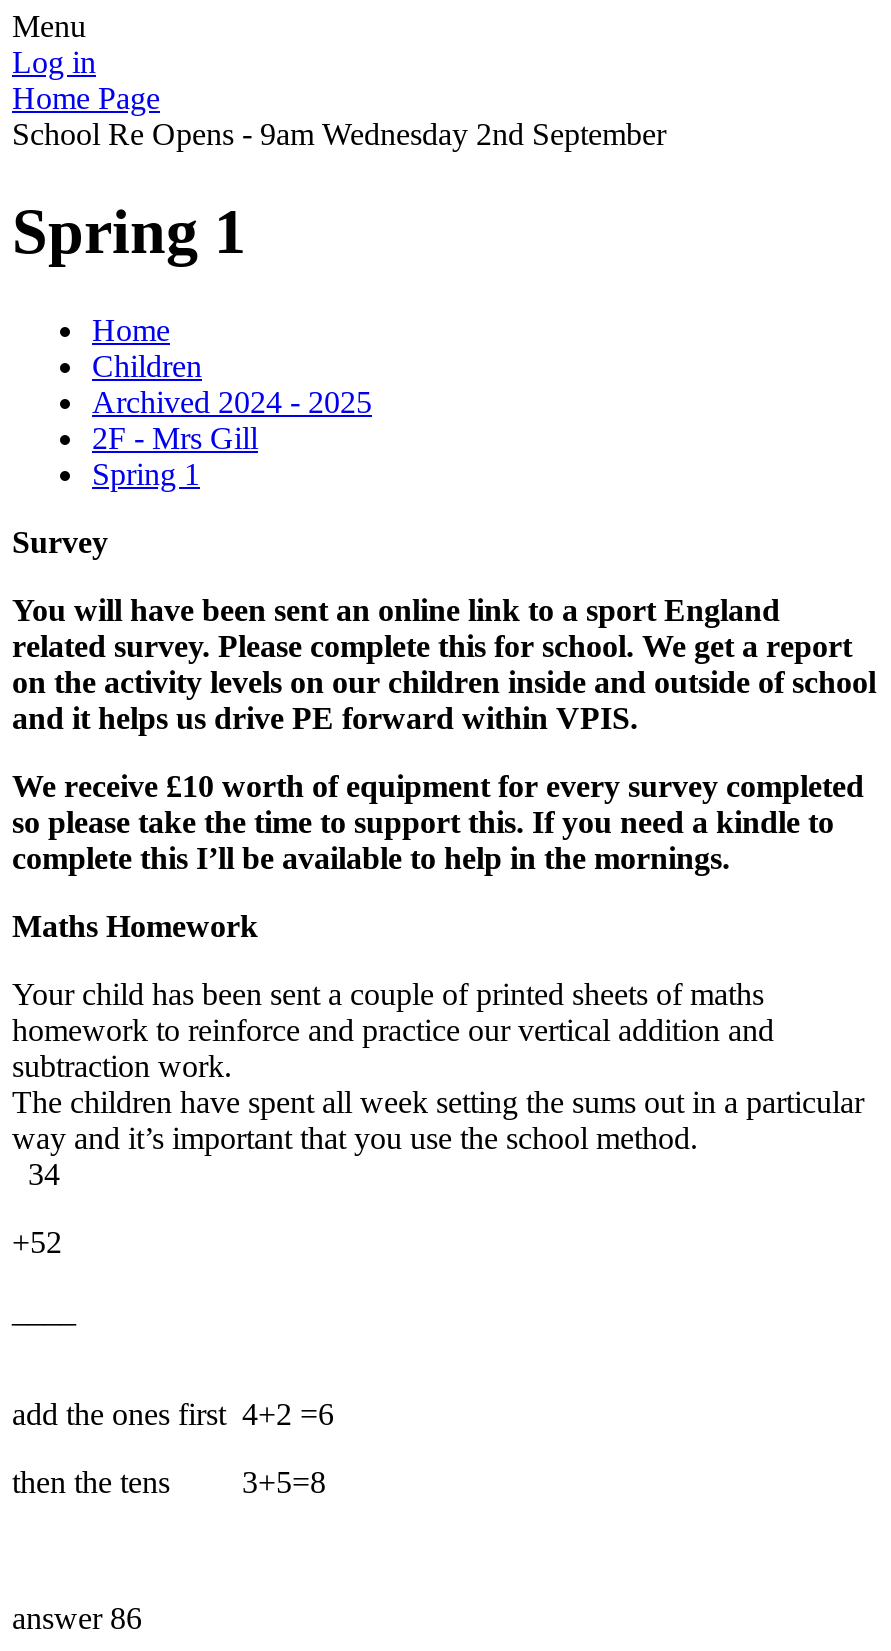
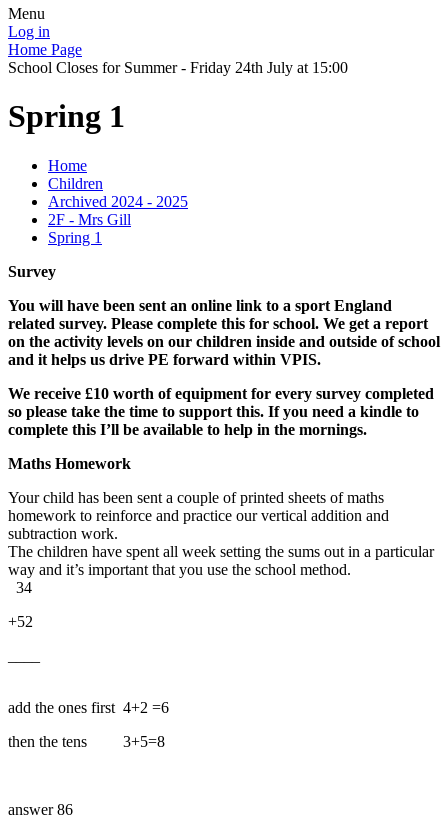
[12,117,666,151] School Re Opens - 9am Wednesday 2nd September -> [8,59,348,76] School Closes for Summer - Friday 24th July at 15:00

